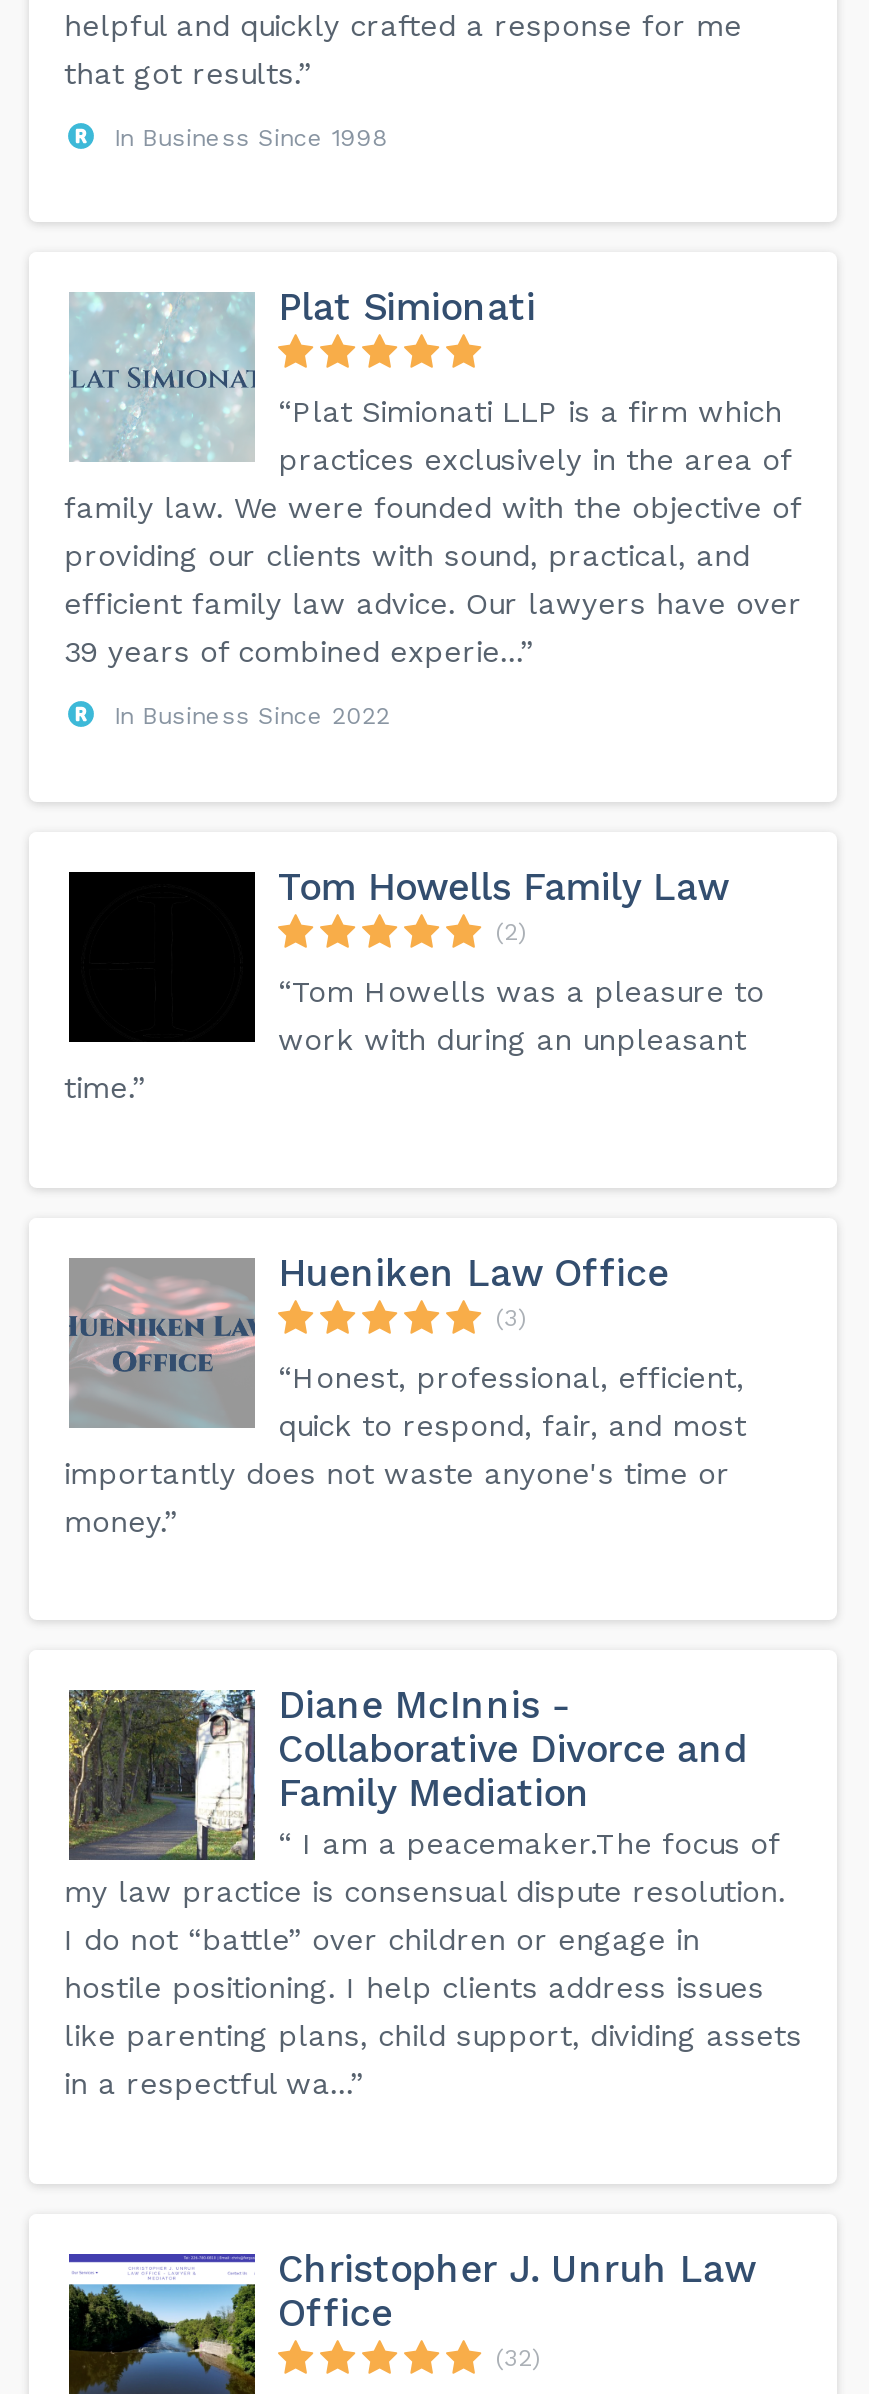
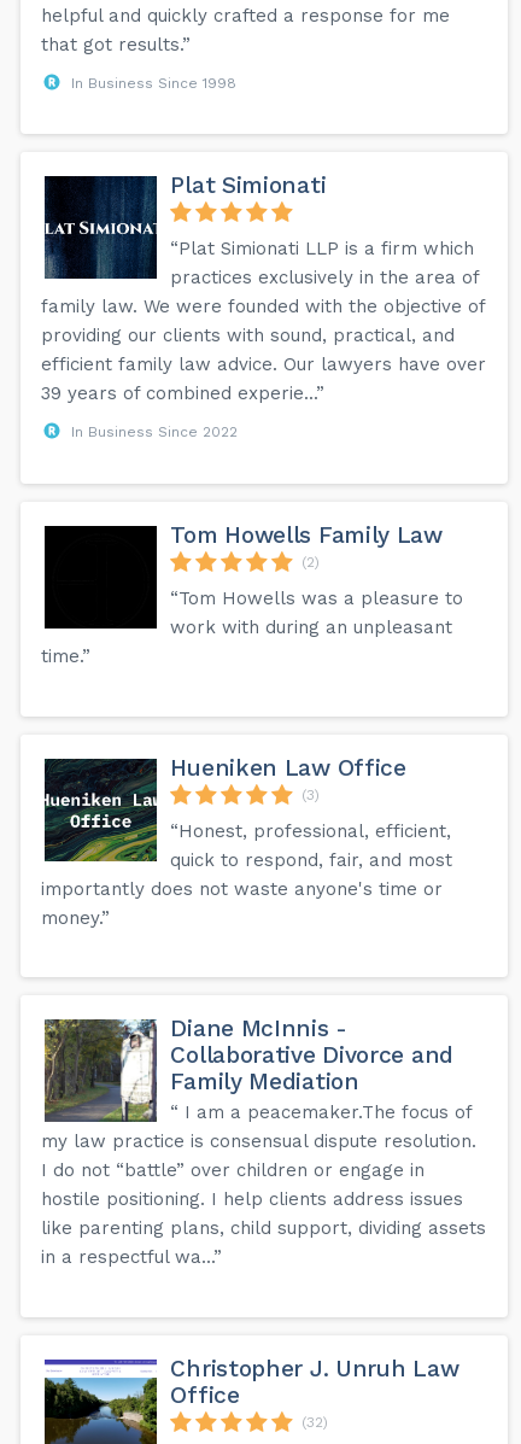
[69,292,255,462] [image] -> [43,175,158,280] [image]
[71,1260,255,1428] [image] -> [45,759,158,863] [image]

